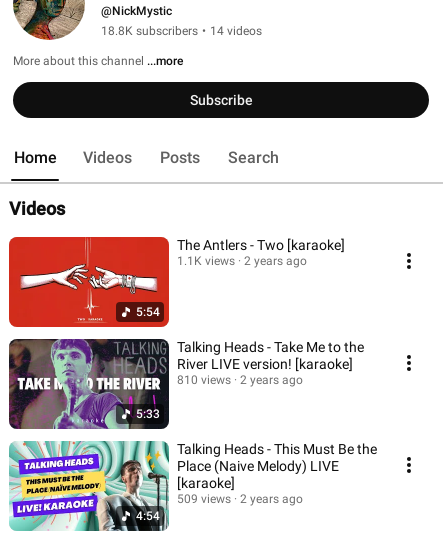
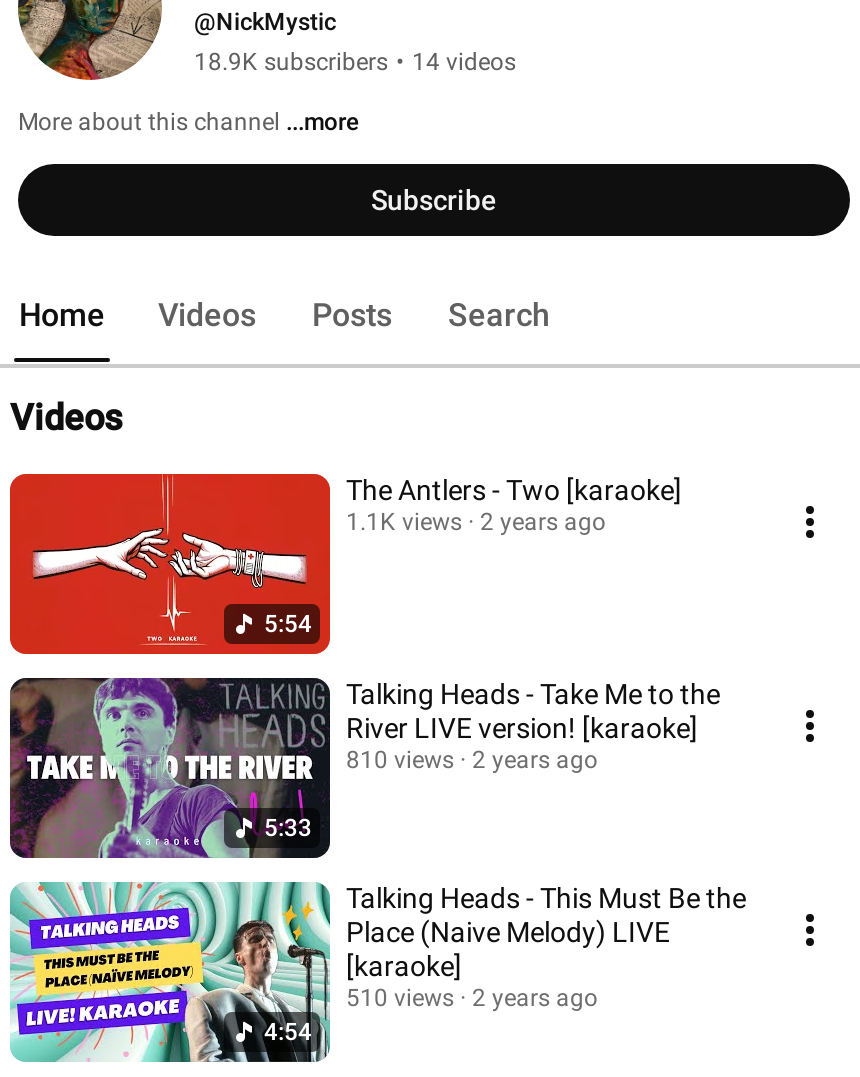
[101,24,262,38] 18.8K subscribers • 14 videos -> [194,48,516,76] 18.9K subscribers • 14 videos
[177,492,303,506] 509 views 2 years ago -> [346,984,598,1012] 510 views 2 years ago

